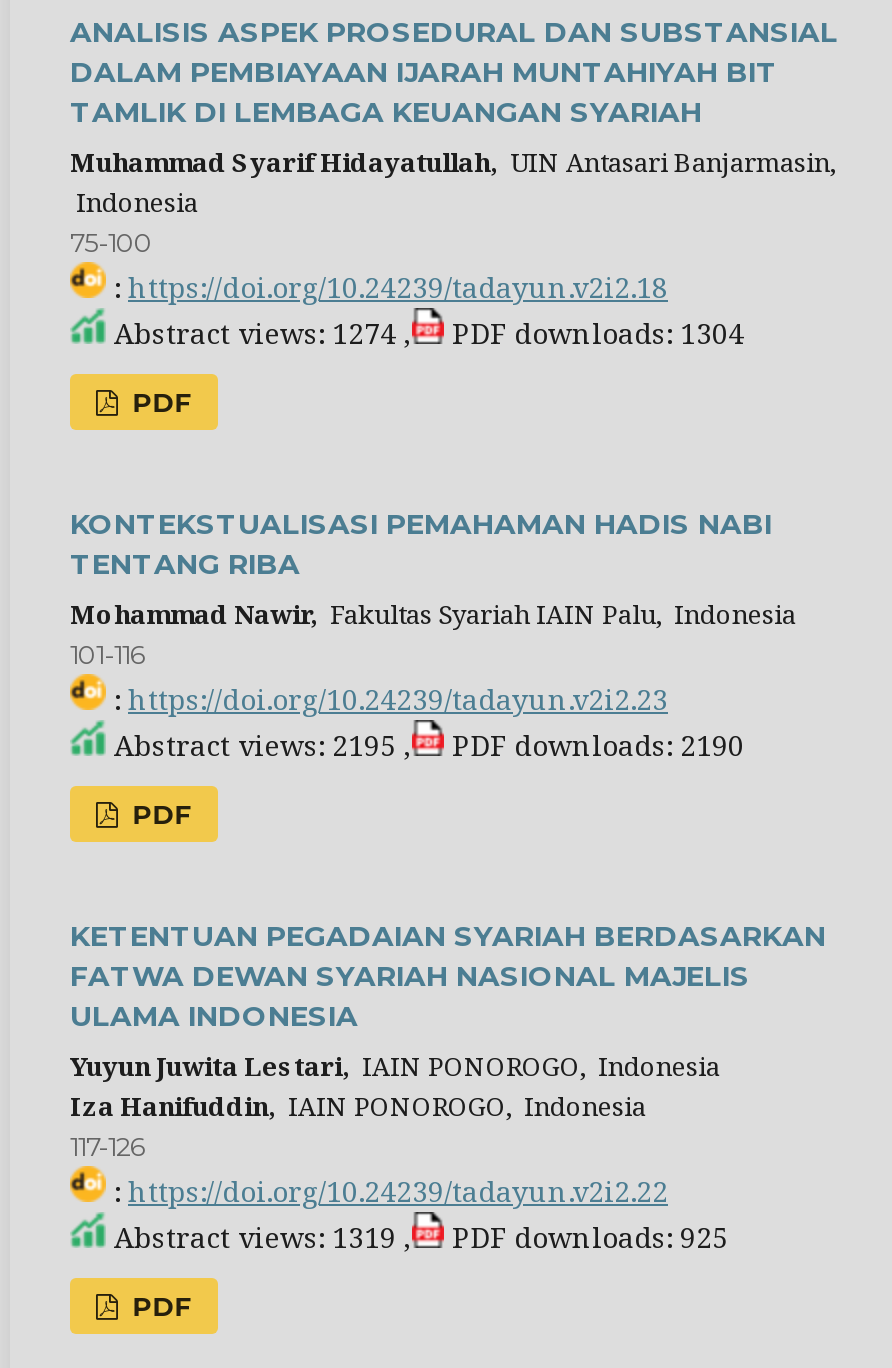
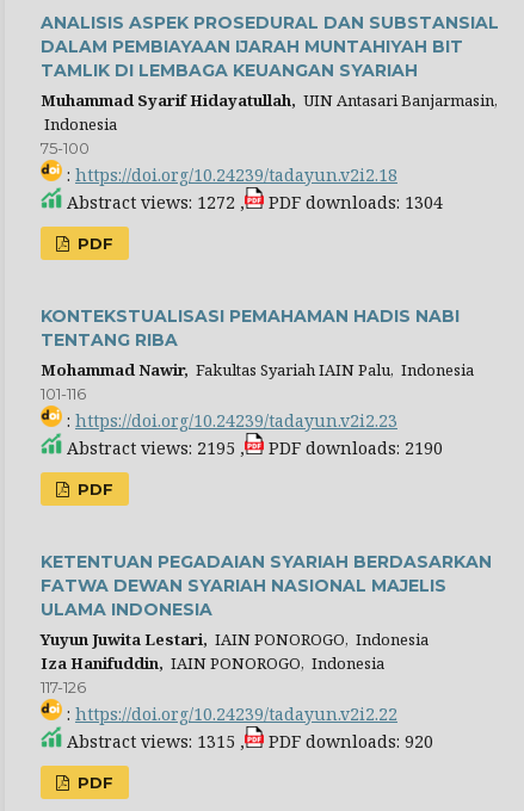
[106,314,412,352] Abstract views: 1274 , -> [62,191,245,213] Abstract views: 1272 ,
[106,1218,412,1256] Abstract views: 1319 , -> [62,730,245,753] Abstract views: 1315 ,
[444,1218,728,1256] PDF downloads: 925 -> [264,730,433,753] PDF downloads: 920

